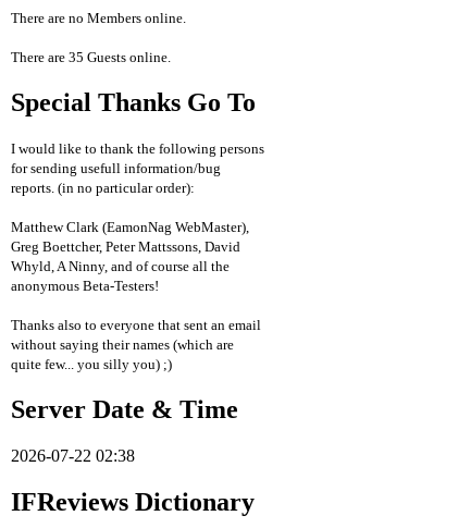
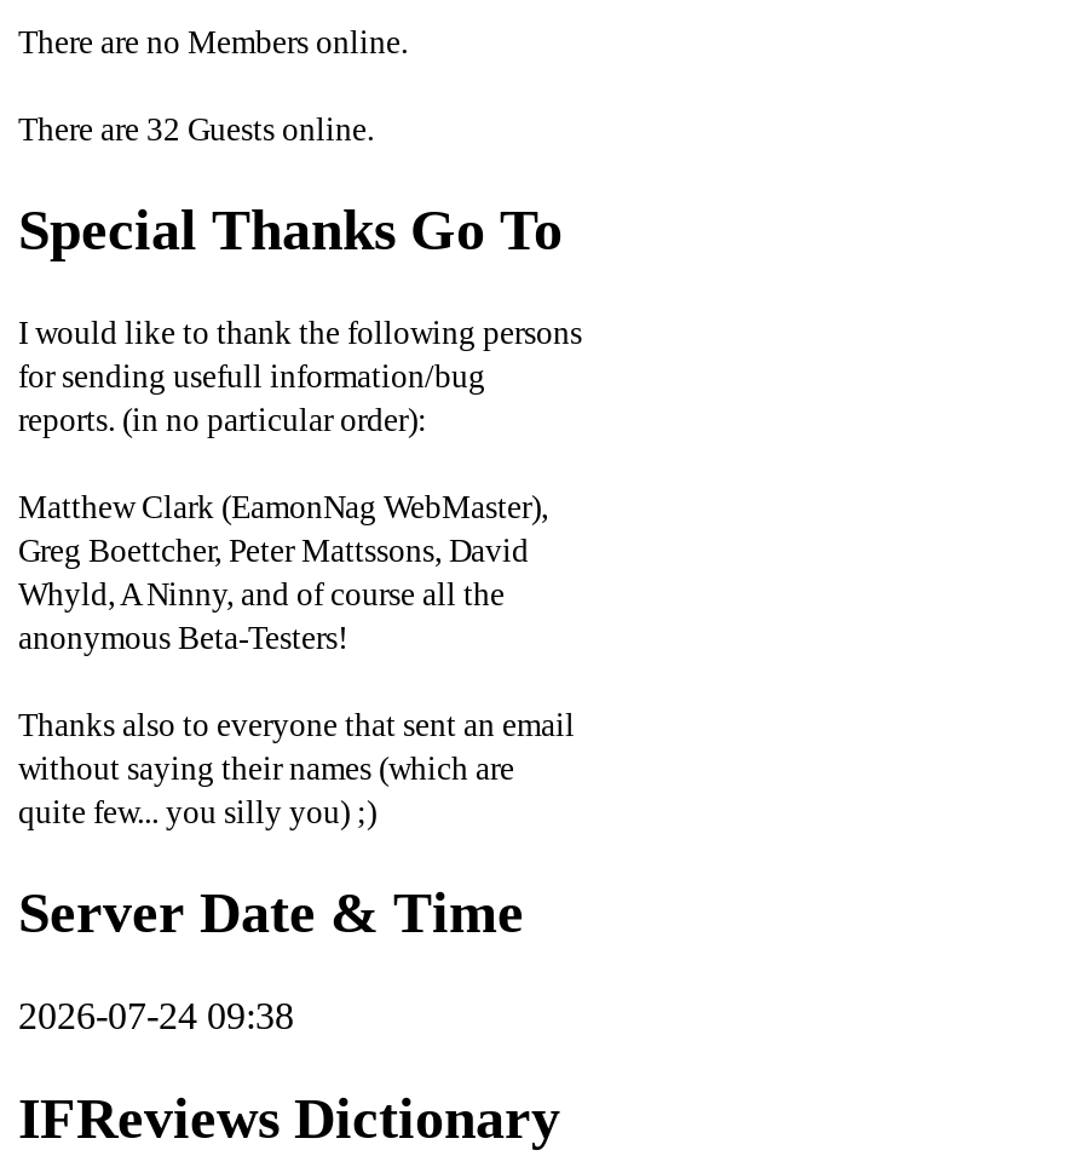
[11,49,171,65] There are 35 Guests online. -> [18,110,374,147] There are 32 Guests online.
[11,447,135,465] 2026-07-22 02:38 -> [18,996,294,1037] 2026-07-24 09:38

